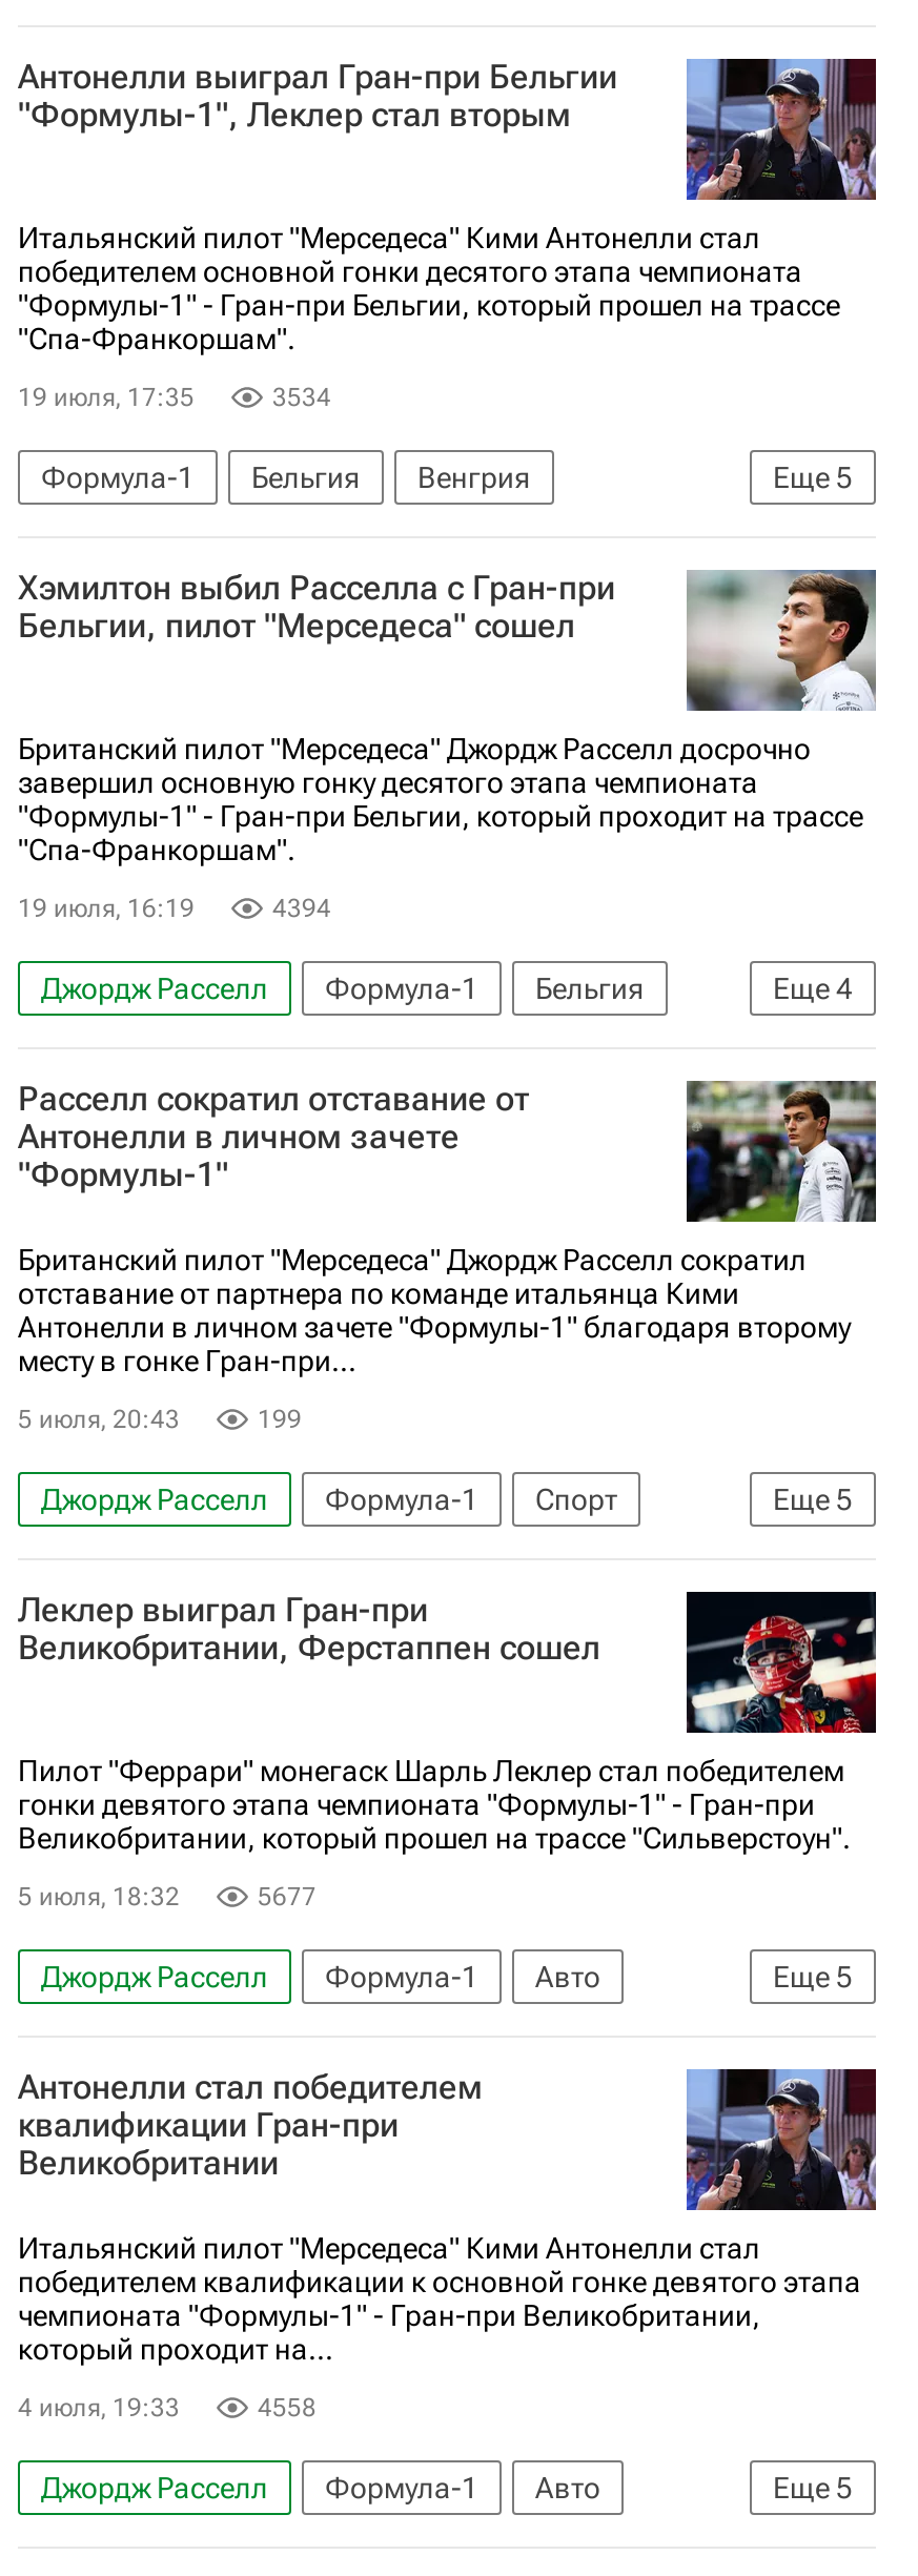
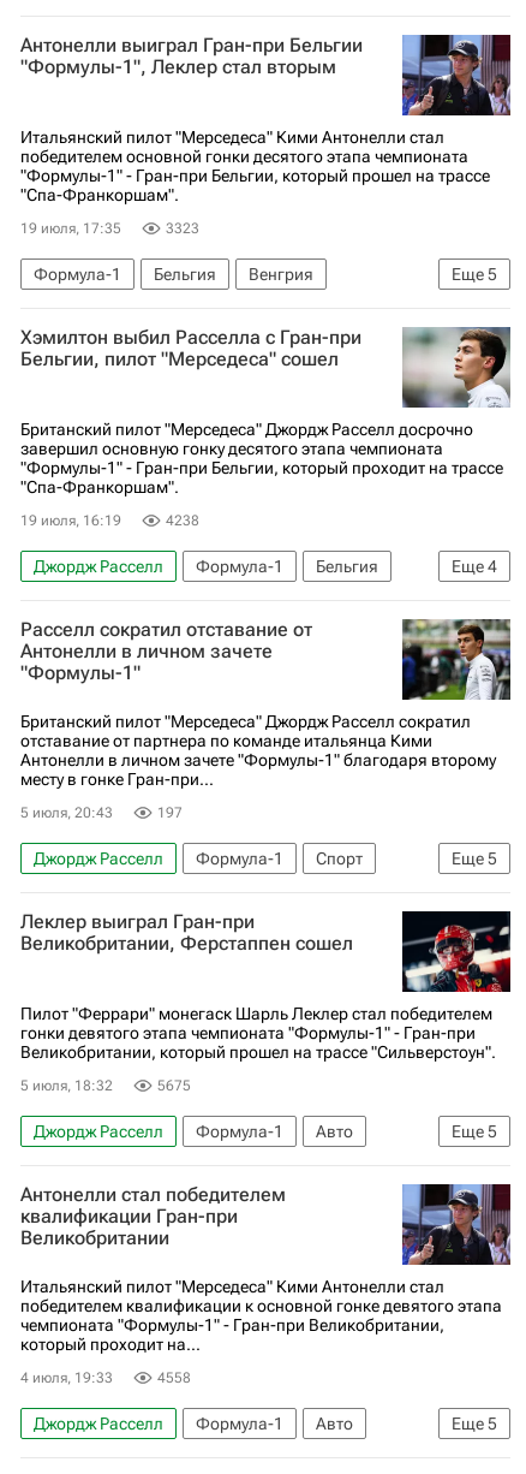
[272,382,331,411] 3534 -> [166,219,199,236] 3323
[272,893,331,922] 4394 -> [166,512,199,528] 4238
[258,1404,302,1433] 199 -> [157,804,183,821] 197
[258,1882,317,1911] 5677 -> [157,1077,191,1094] 5675

